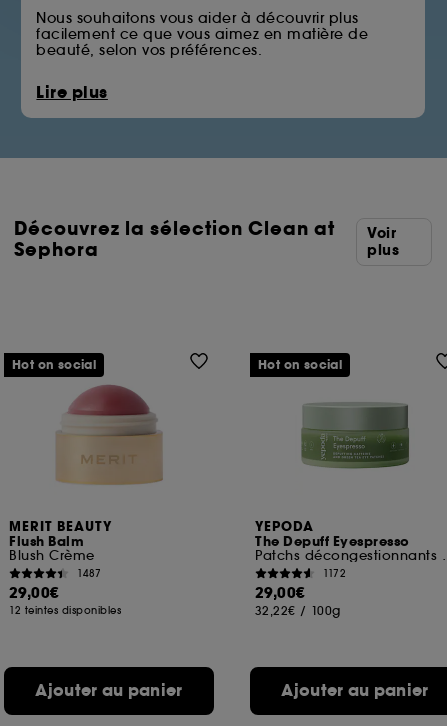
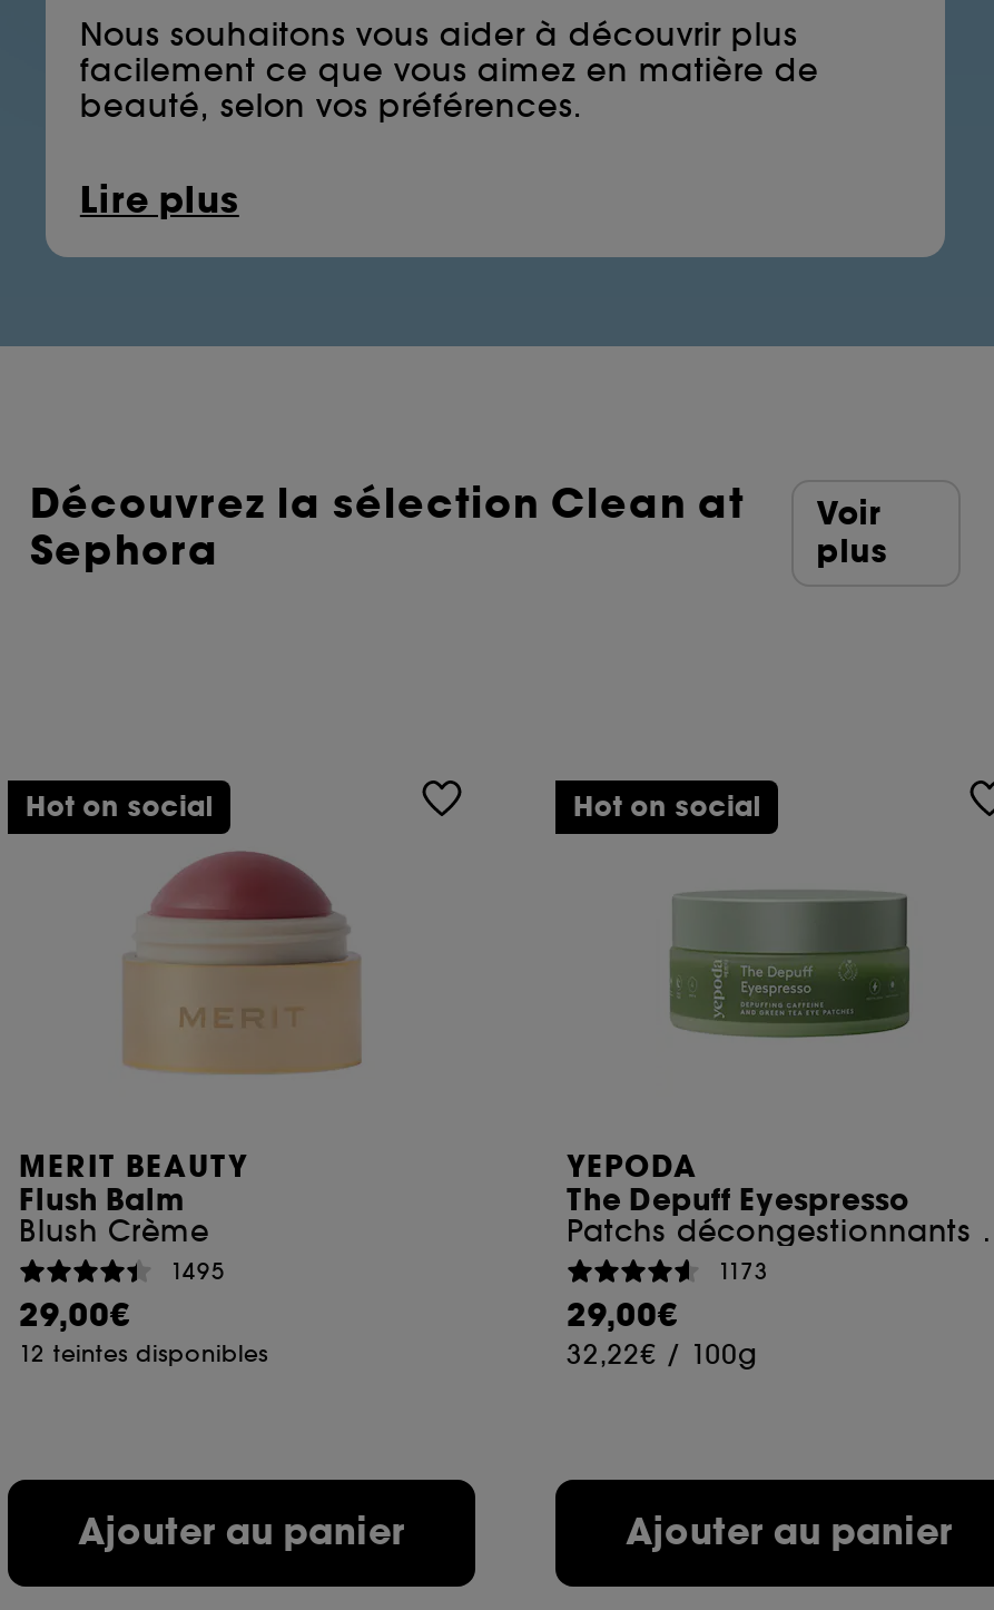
[77,567,101,580] 1487 -> [170,1257,226,1286] 1495
[323,567,346,580] 1172 -> [718,1257,769,1286] 1173

